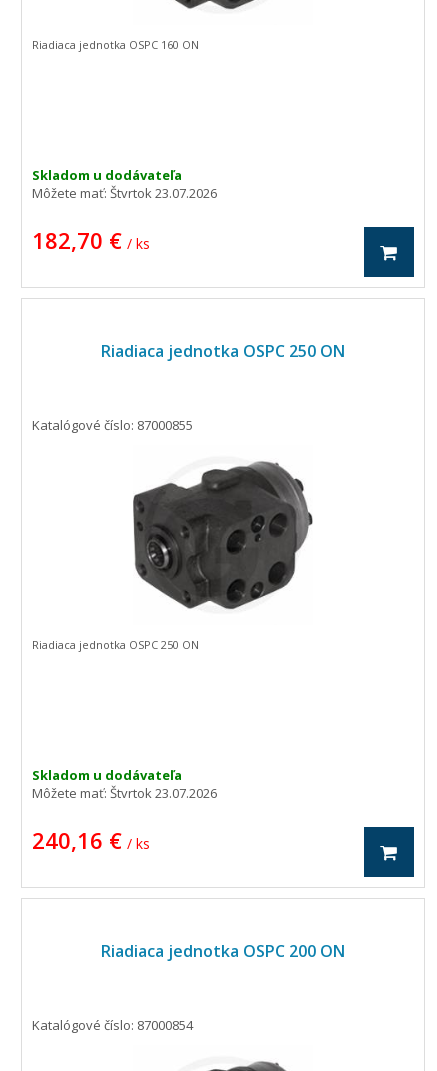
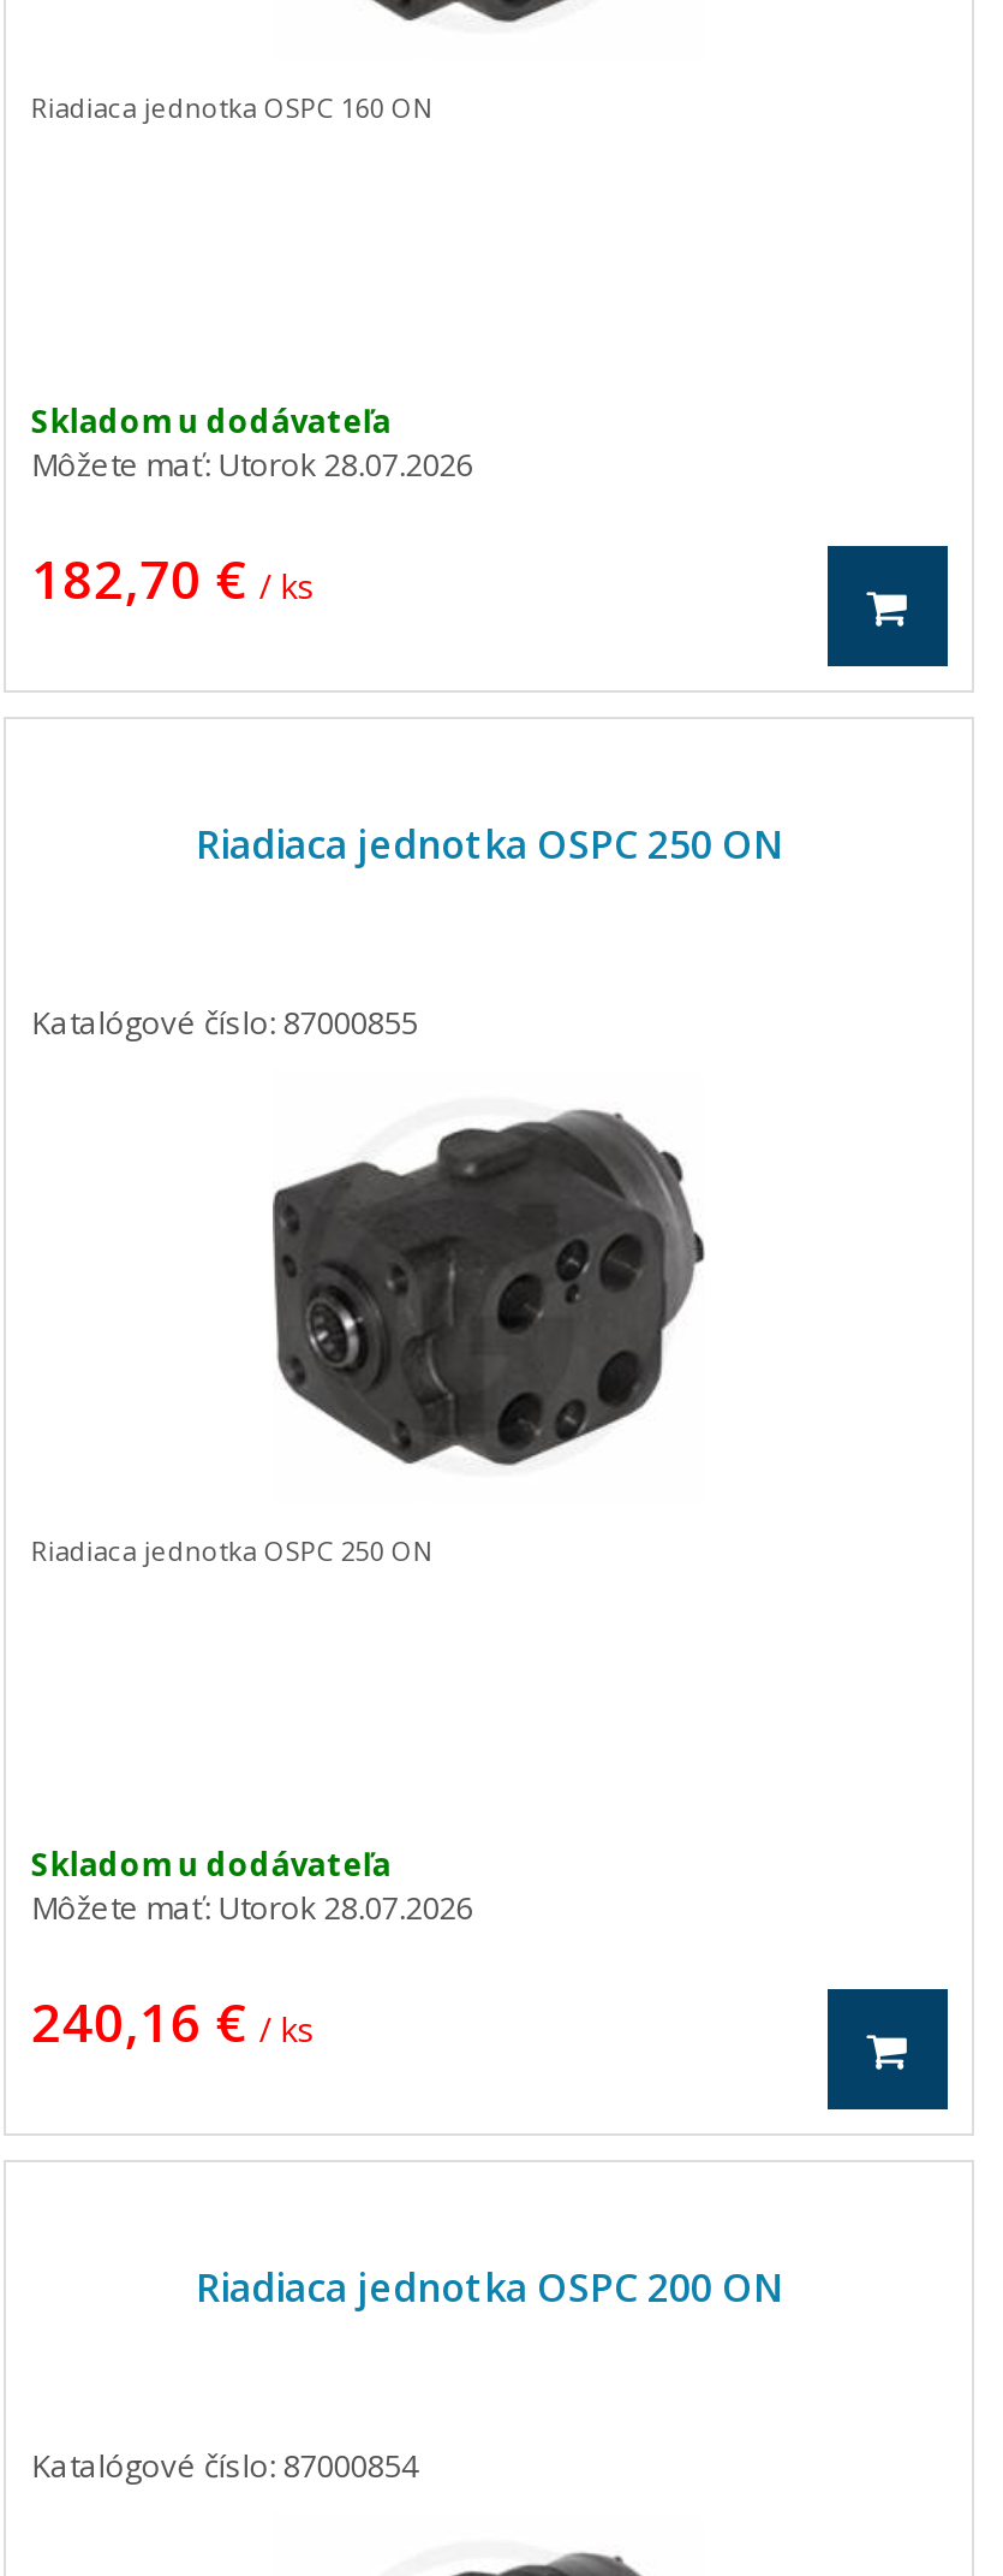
[32,184,217,202] Môžete mať: Štvrtok 23.07.2026 -> [31,443,473,486] Môžete mať: Utorok 28.07.2026
[32,784,217,802] Môžete mať: Štvrtok 23.07.2026 -> [31,1886,473,1929] Môžete mať: Utorok 28.07.2026

